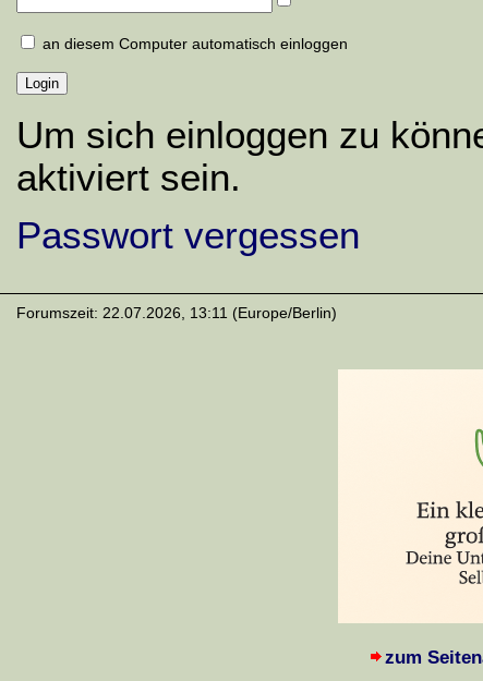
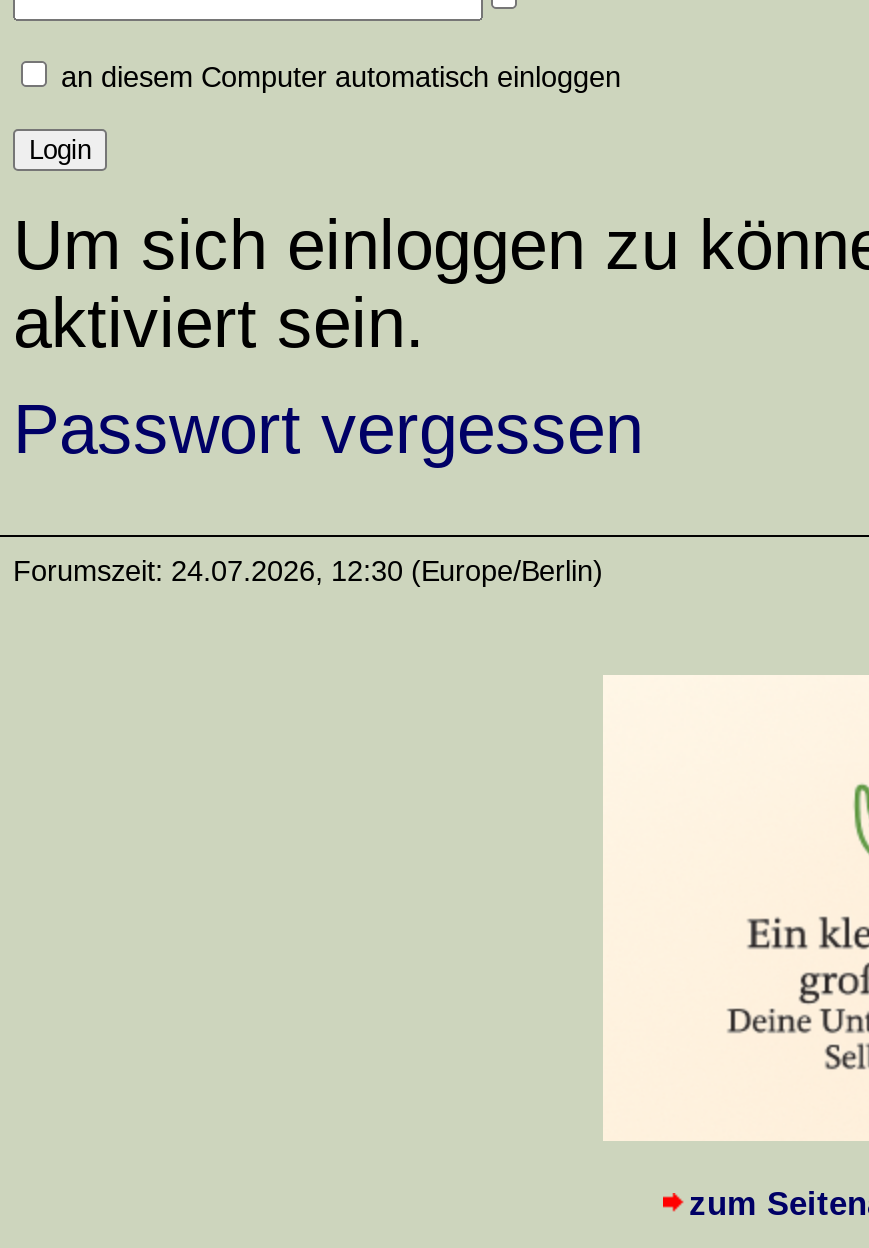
[16,304,337,322] Forumszeit: 22.07.2026, 13:11 (Europe/Berlin) -> [13,556,603,588] Forumszeit: 24.07.2026, 12:30 (Europe/Berlin)

